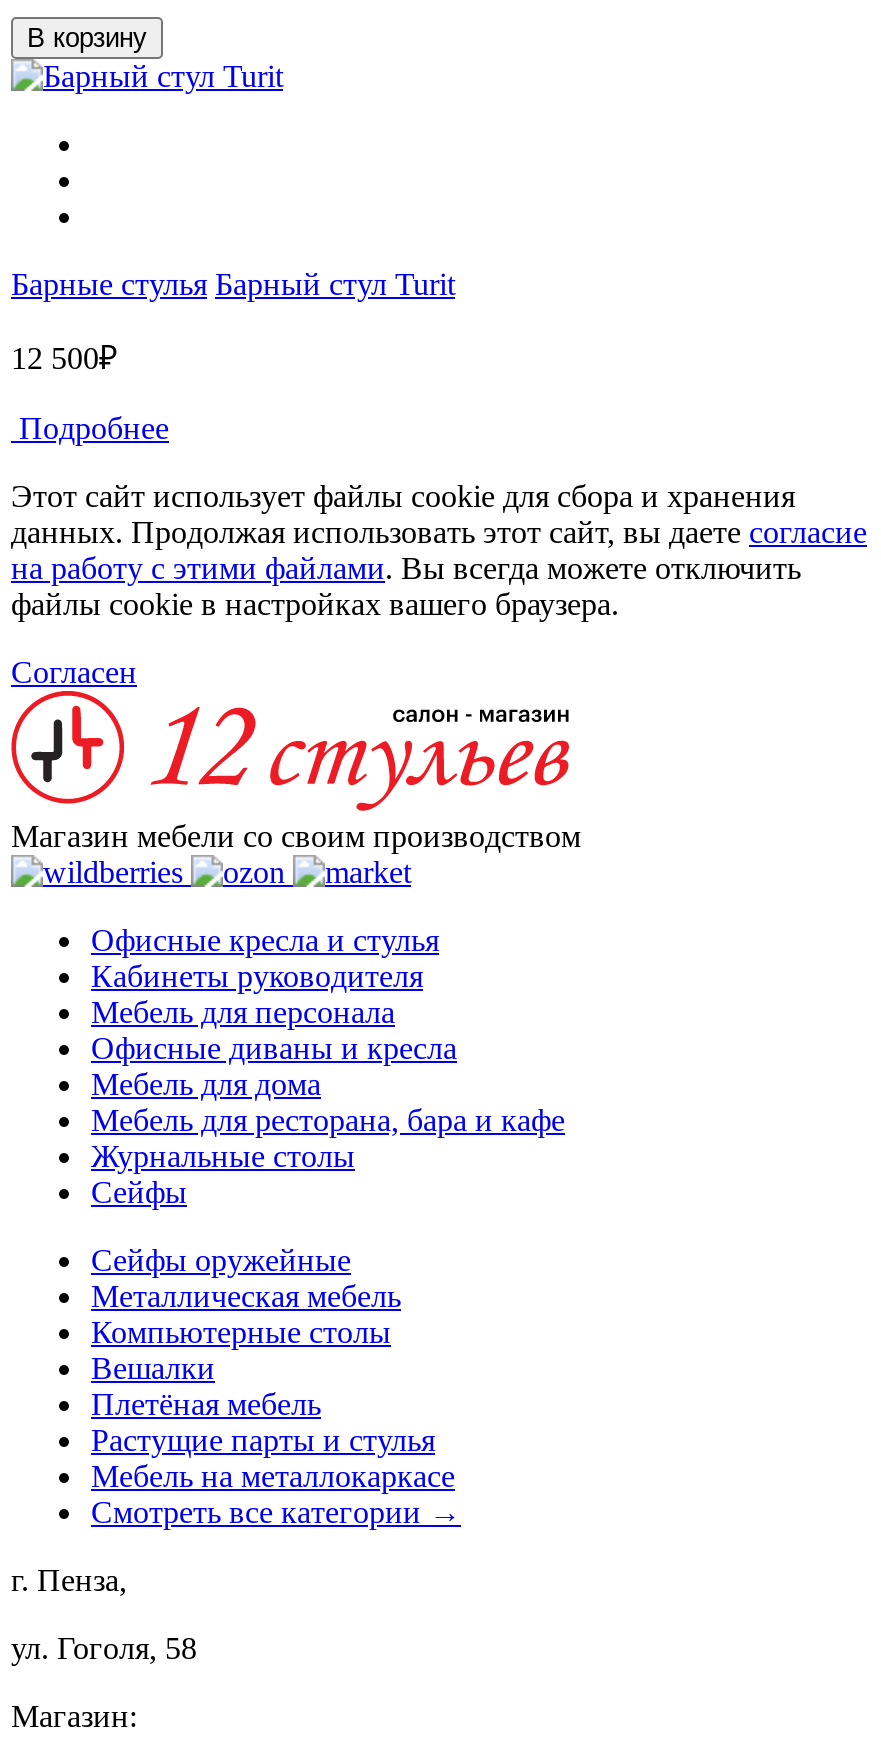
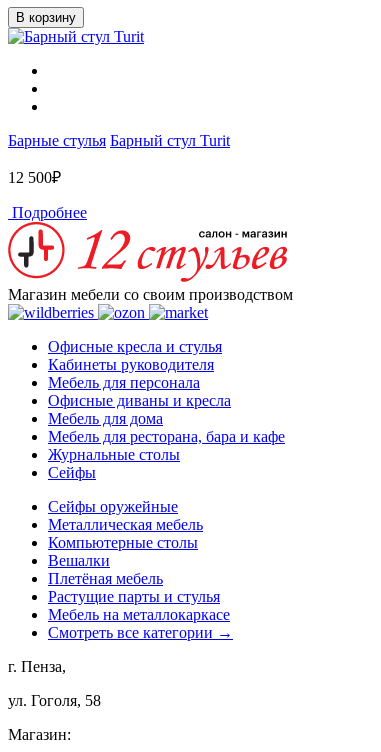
[11,479,867,689] Этот сайт использует файлы cookie для сбора и хранения | данных. Продолжая использовать этот сайт, вы даете согласие | на работу с этими файлами. Вы всегда можете отключить | файлы cookie в настройках вашего браузера. | Согласен -> none

